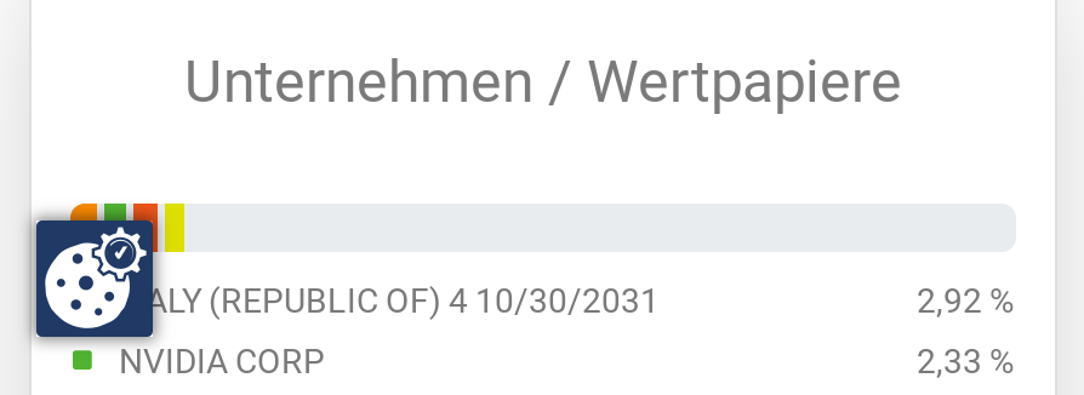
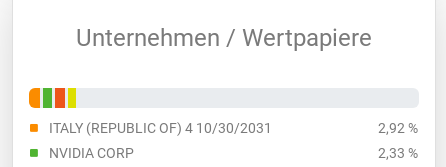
[27,211,162,351] [image] -> [12,90,68,158] [image]

